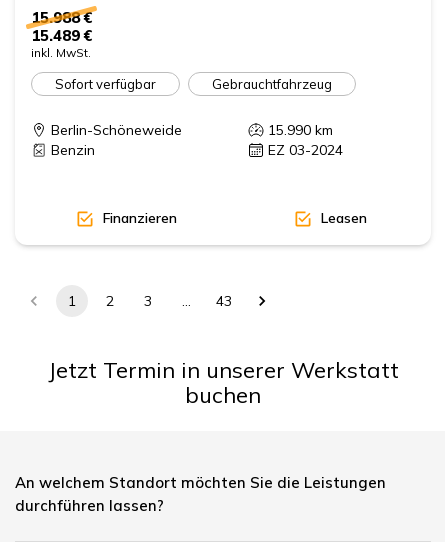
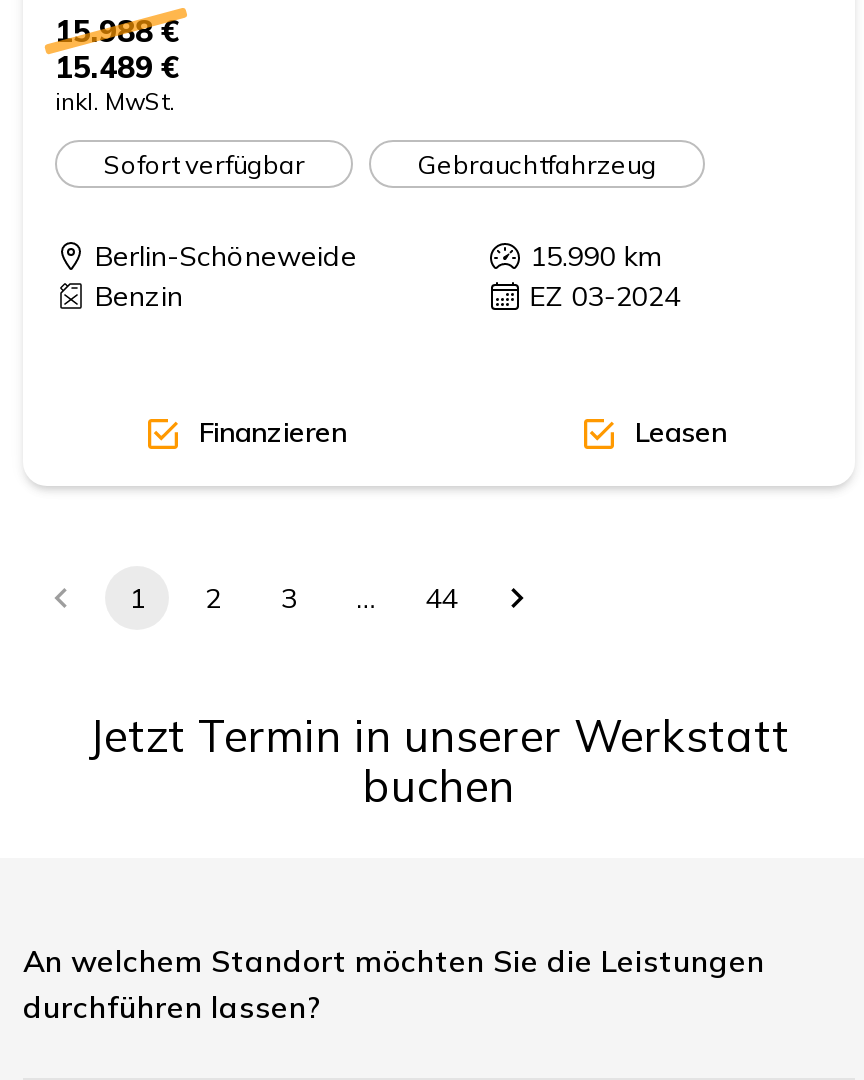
[216,292,232,310] 43 -> [425,580,457,616] 44

